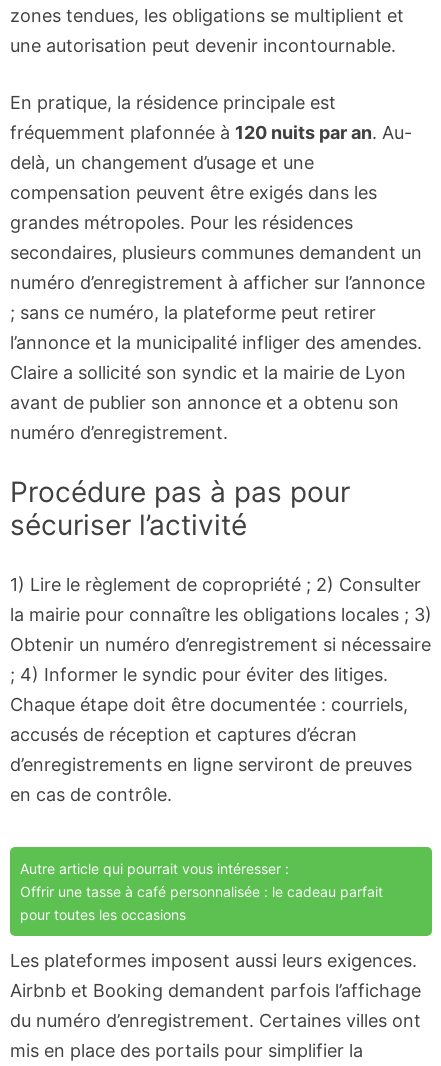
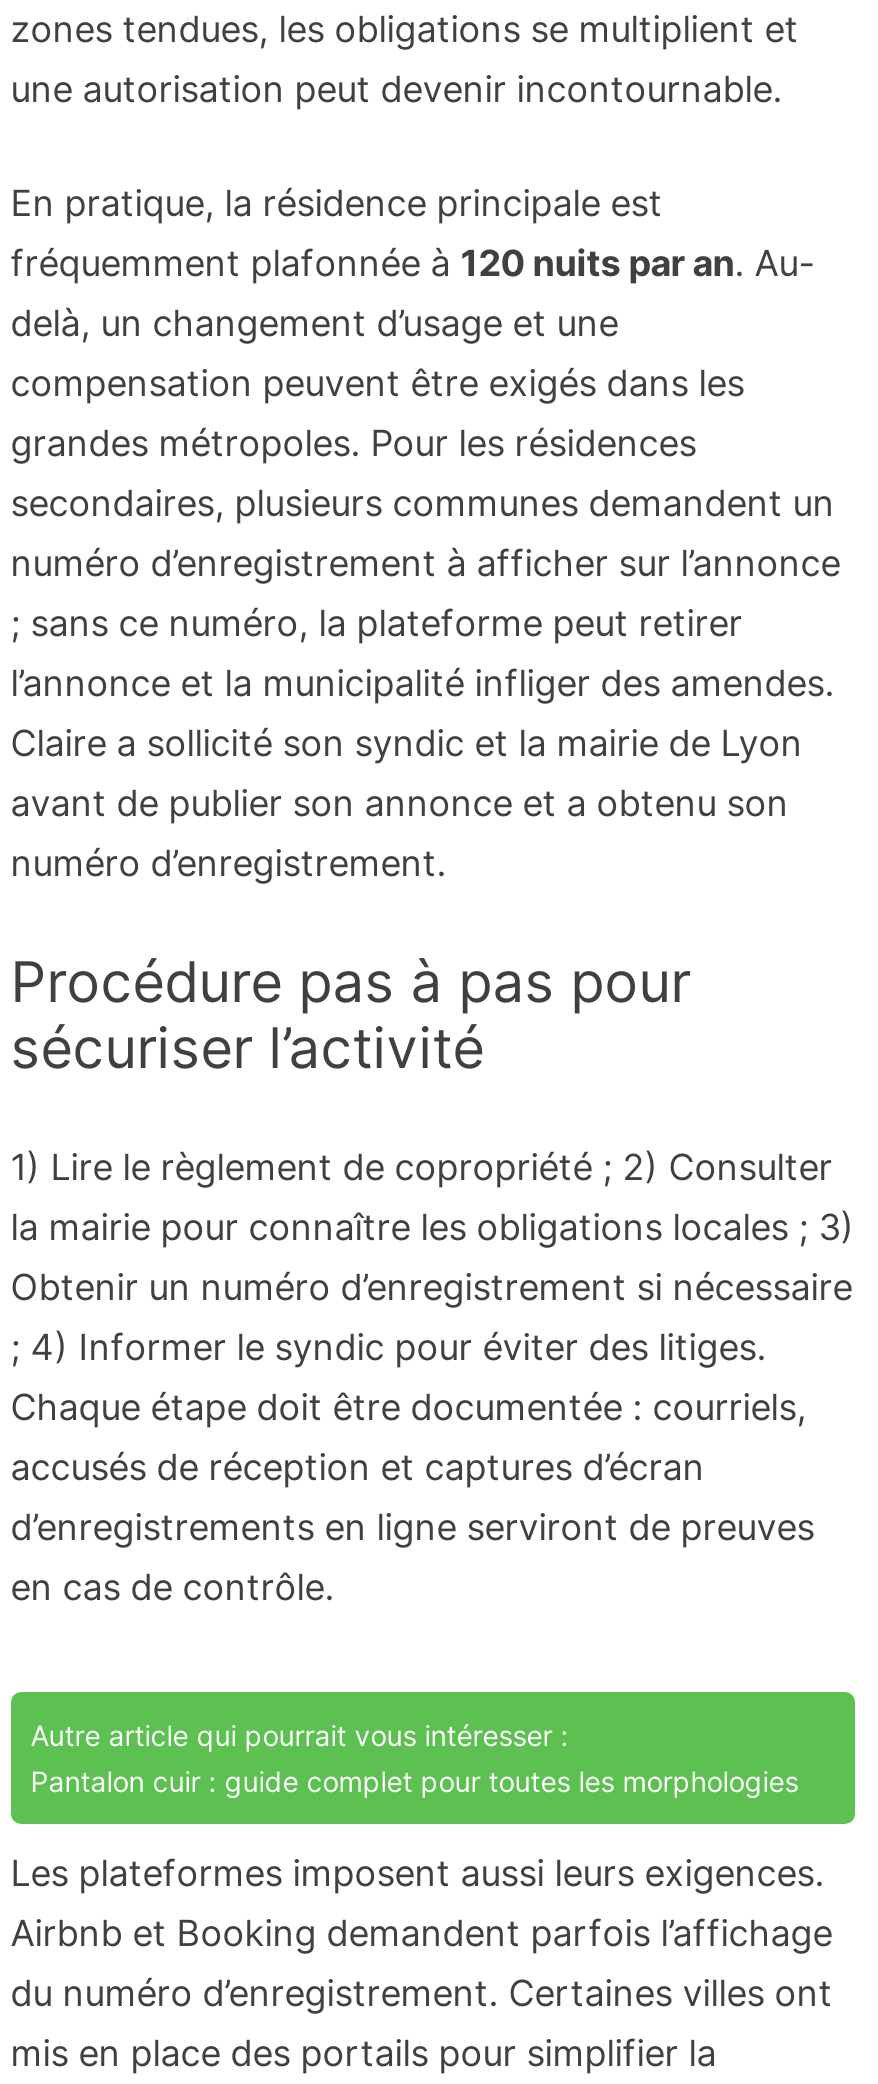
[20,882,383,922] Offrir une tasse à café personnalisée : le cadeau parfait | pour toutes les occasions -> [31,1765,799,1799] Pantalon cuir : guide complet pour toutes les morphologies

